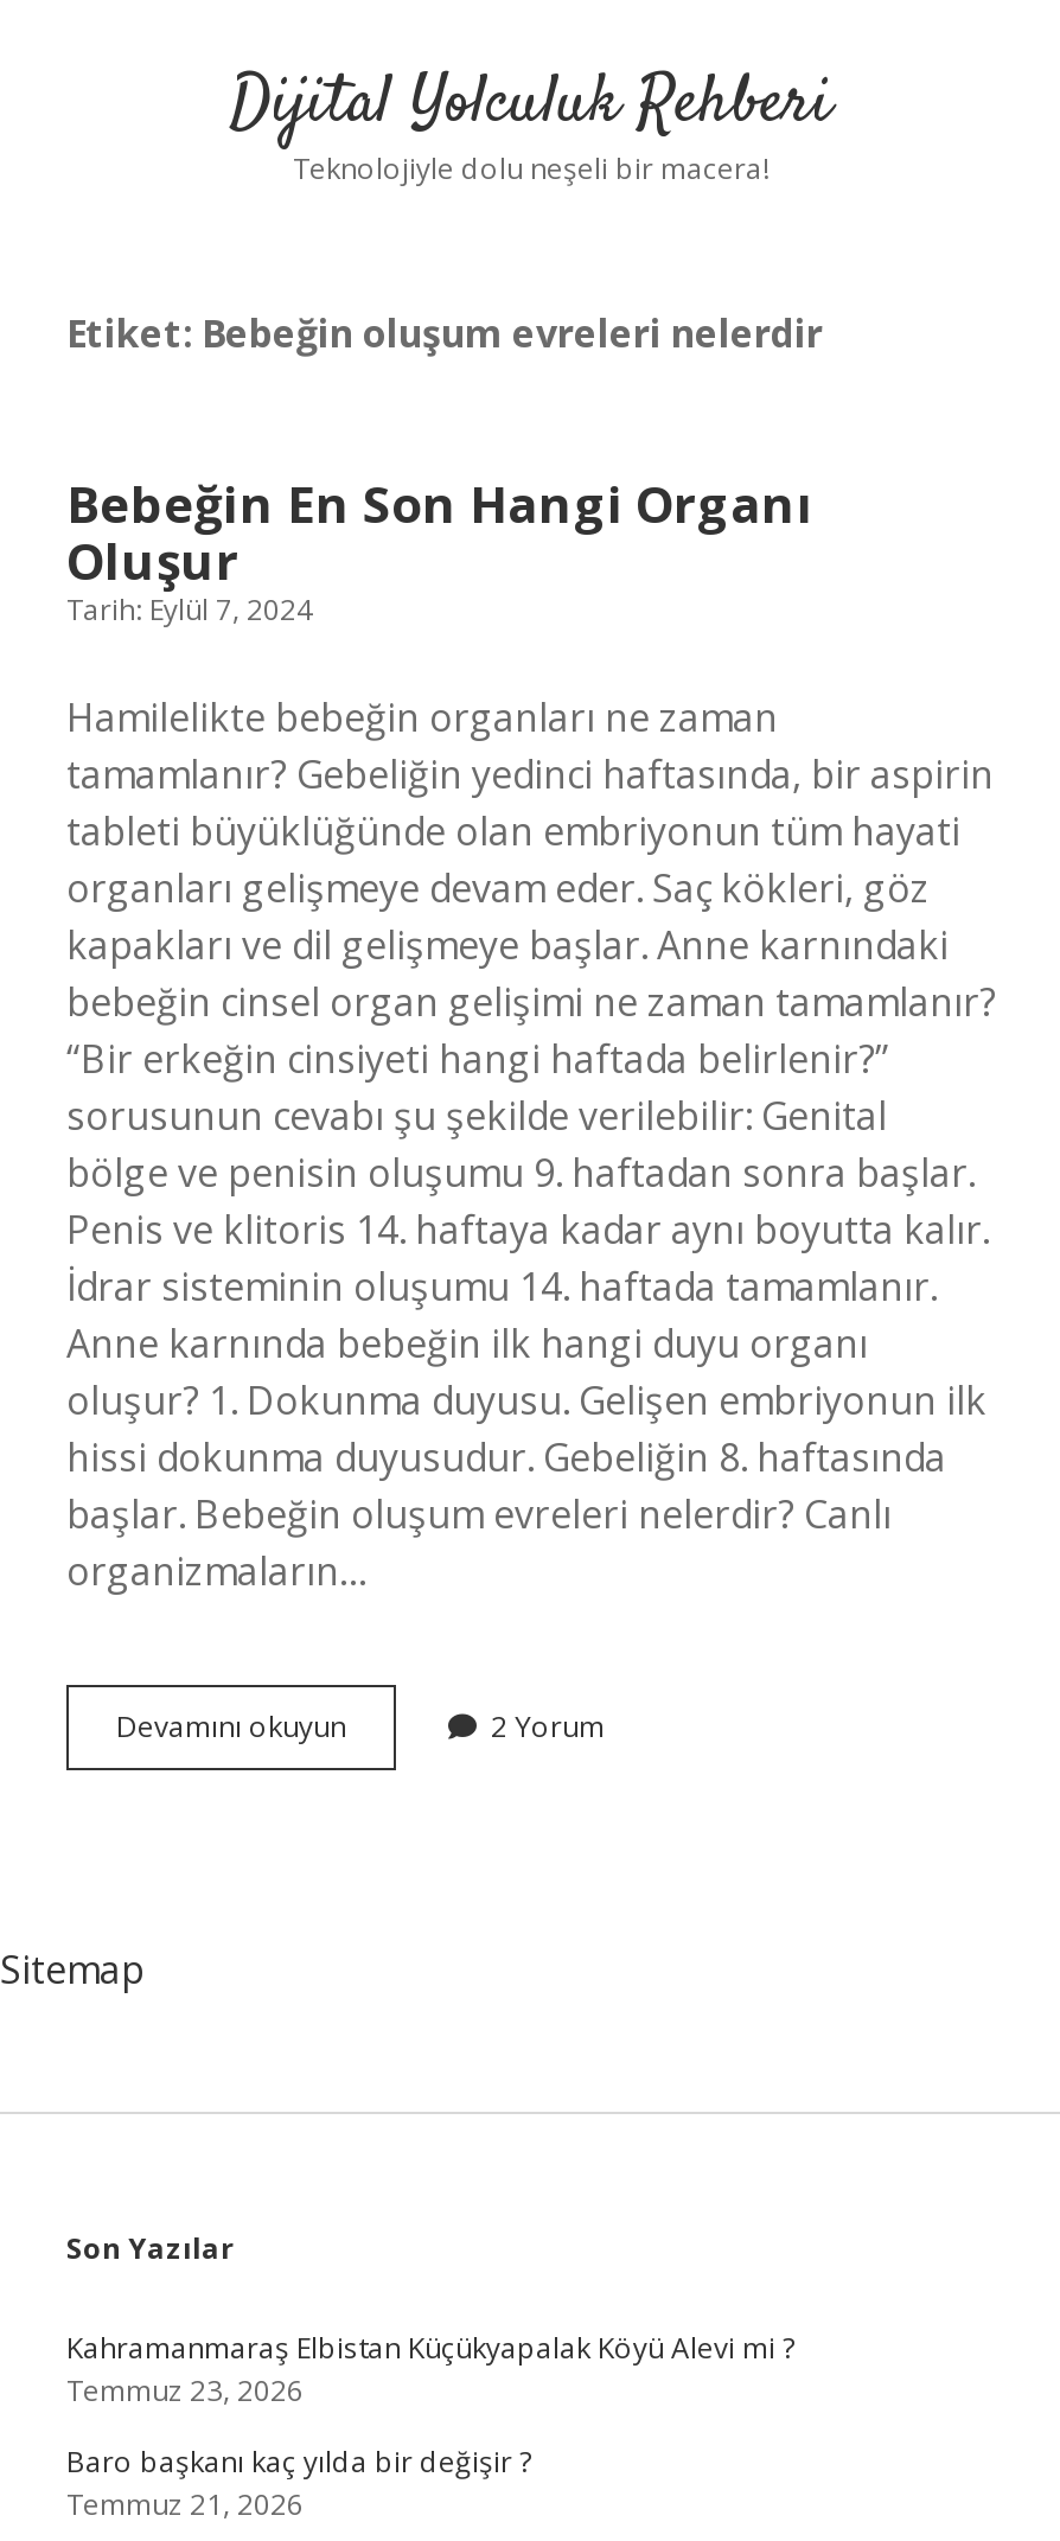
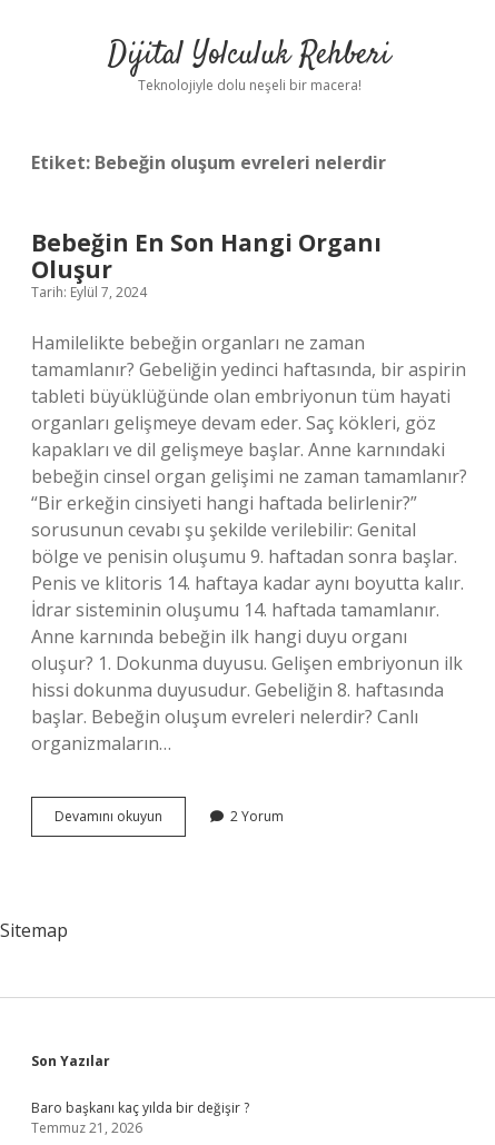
[66,2328,794,2411] Kahramanmaraş Elbistan Küçükyapalak Köyü Alevi mi ? | Temmuz 23, 2026 -> none

